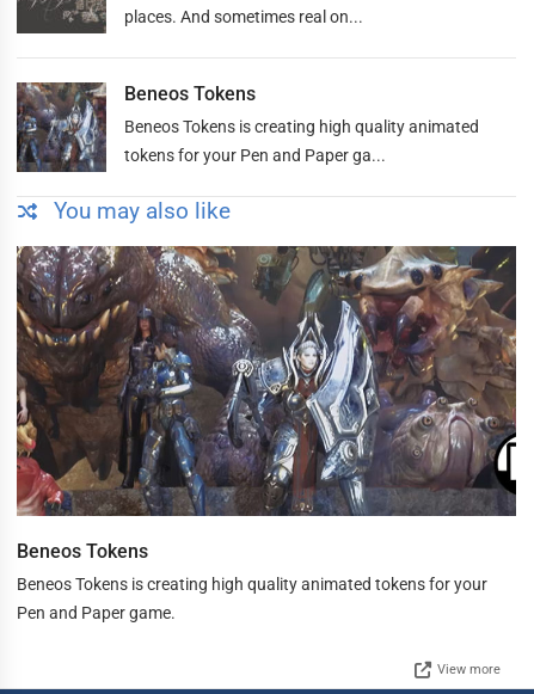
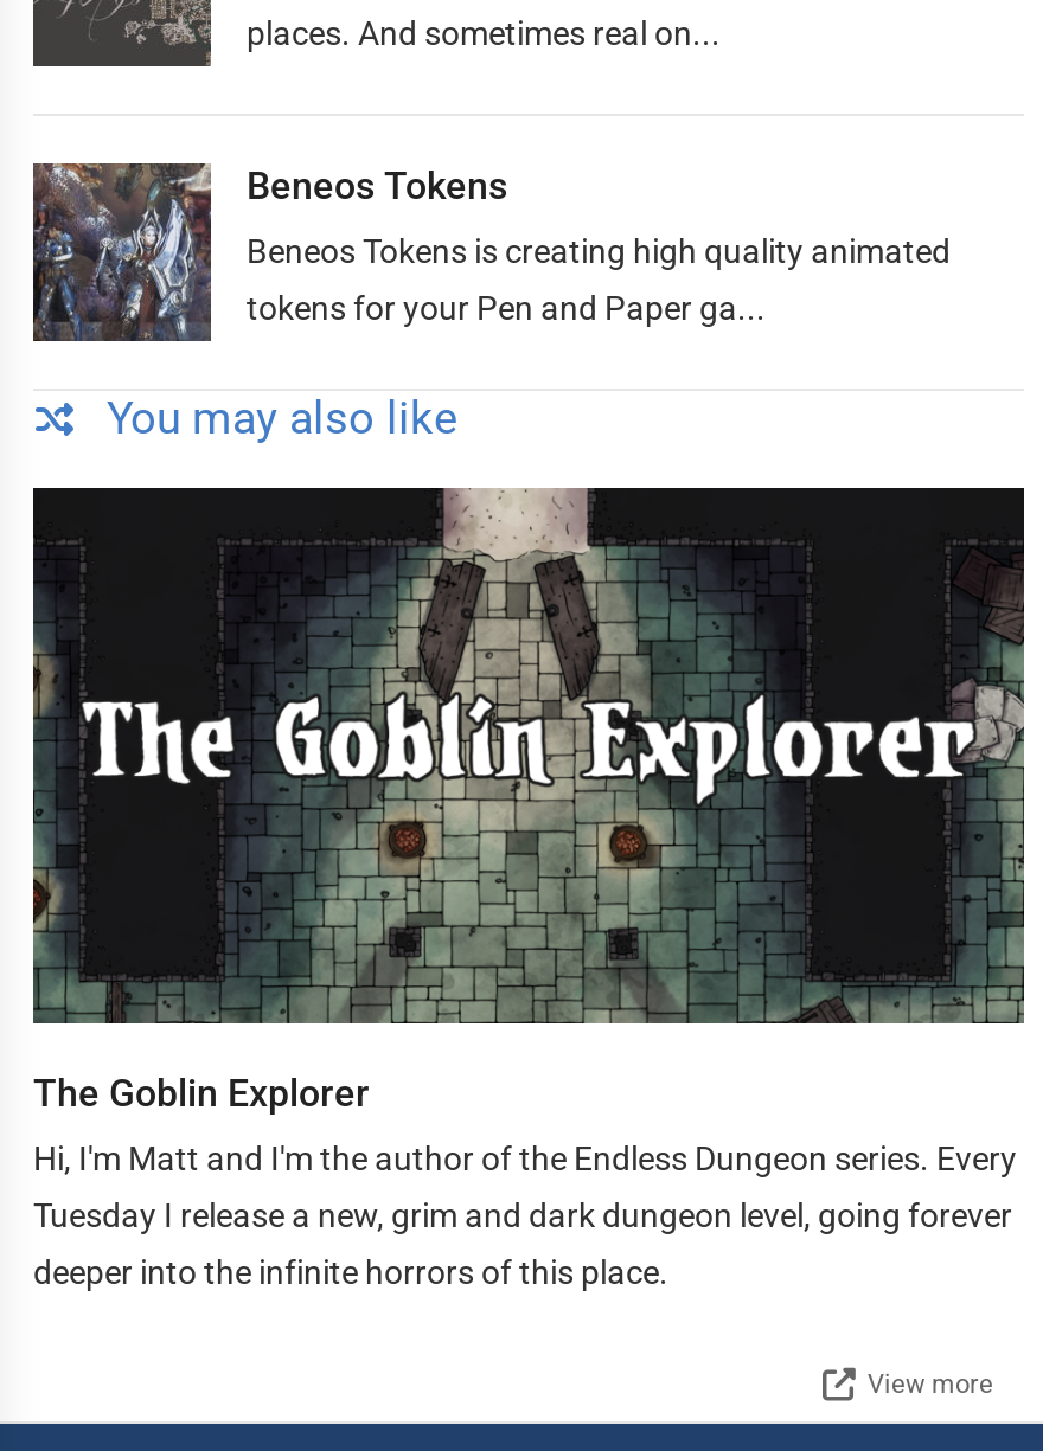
[16,245,516,622] [image] | Beneos Tokens | Beneos Tokens is creating high quality animated tokens for your | Pen and Paper game. -> [31,486,1026,1291] [image] | The Goblin Explorer | Hi, I'm Matt and I'm the author of the Endless Dungeon series. Every | Tuesday I release a new, grim and dark dungeon level, going forever | deeper into the infinite horrors of this place.

